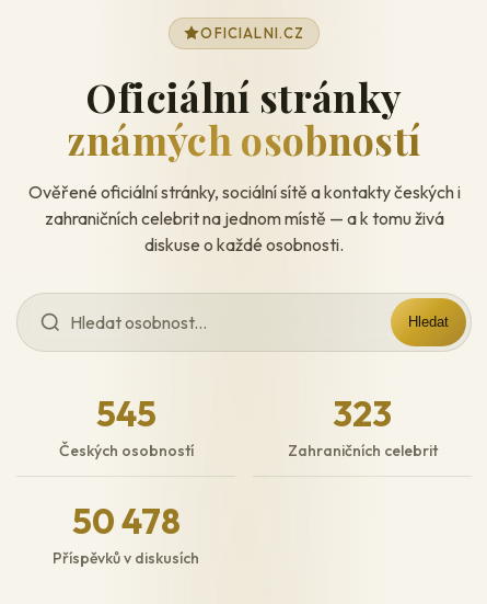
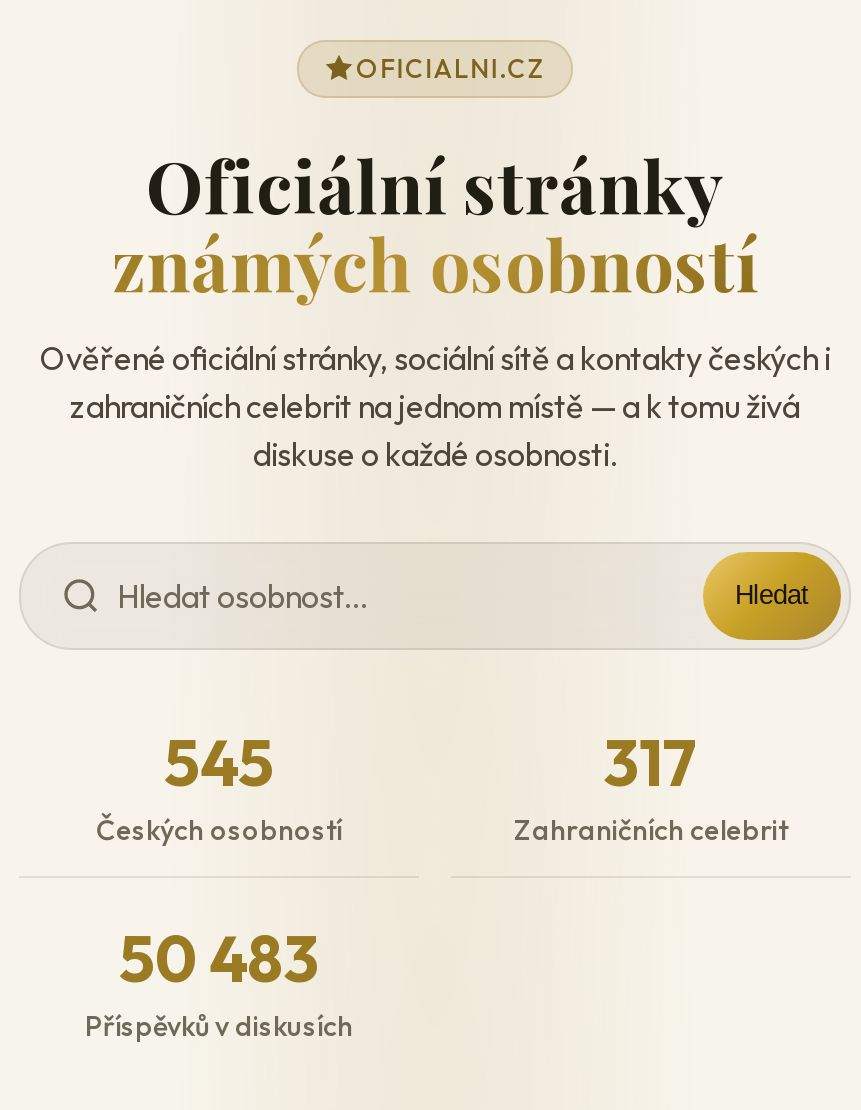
[333,391,392,435] 323 -> [603,721,699,801] 317
[72,498,180,542] 50 478 -> [119,917,319,997] 50 483

